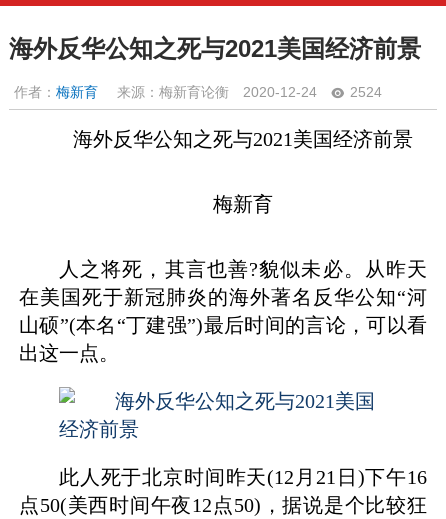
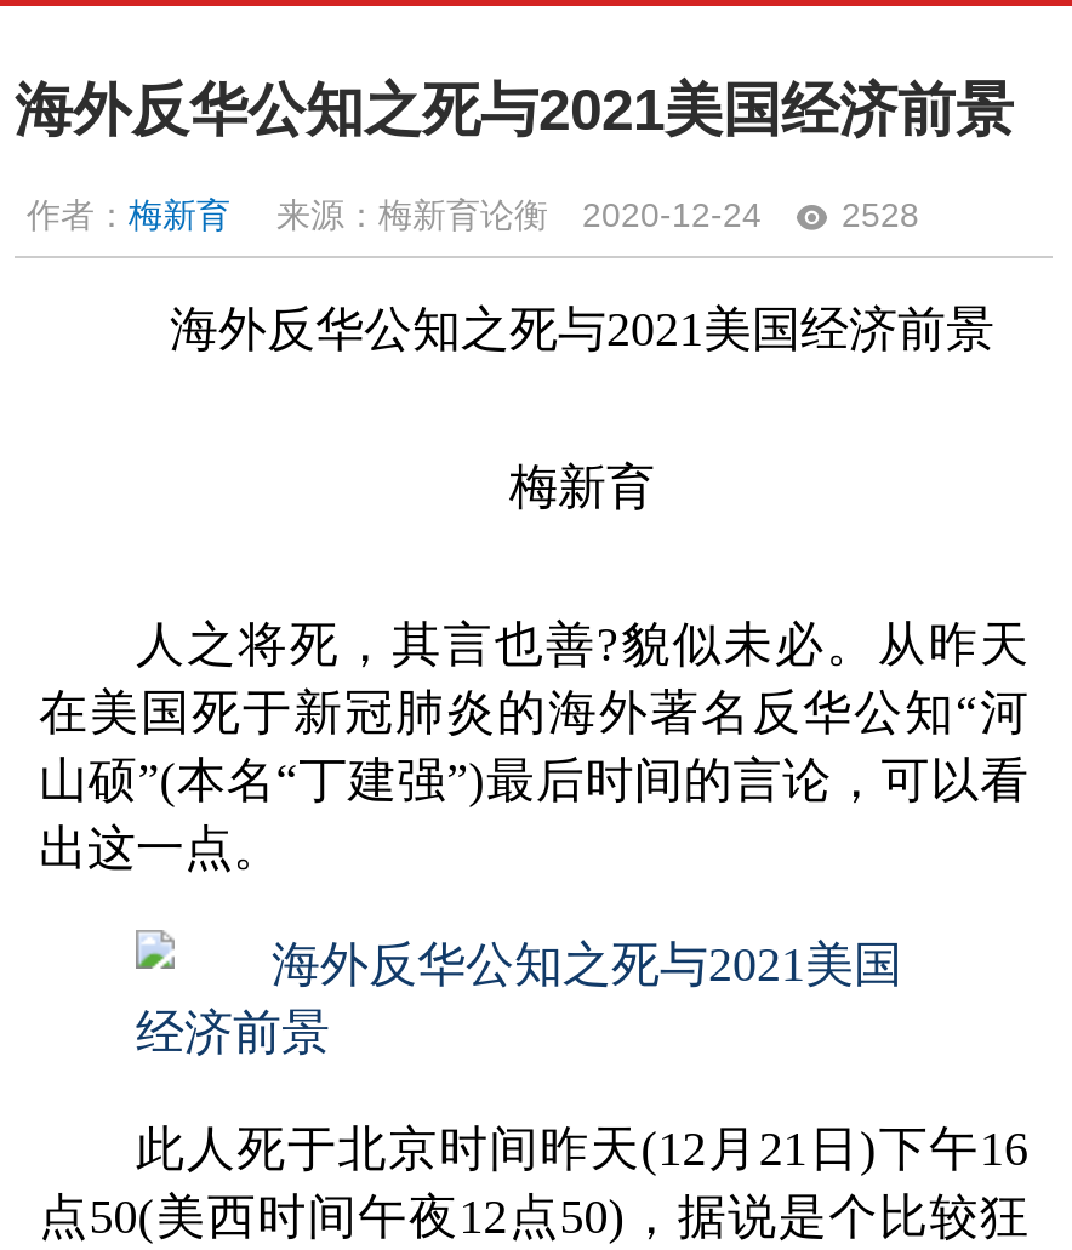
[350,84,382,100] 2524 -> [842,195,919,234] 2528

